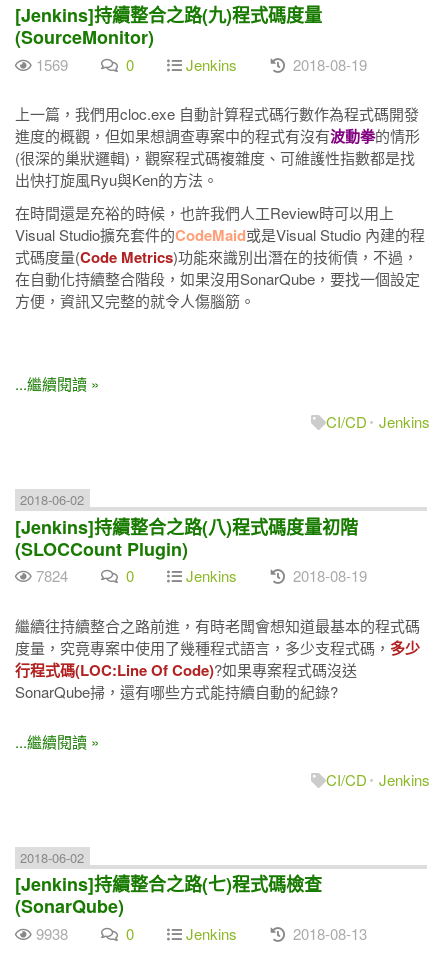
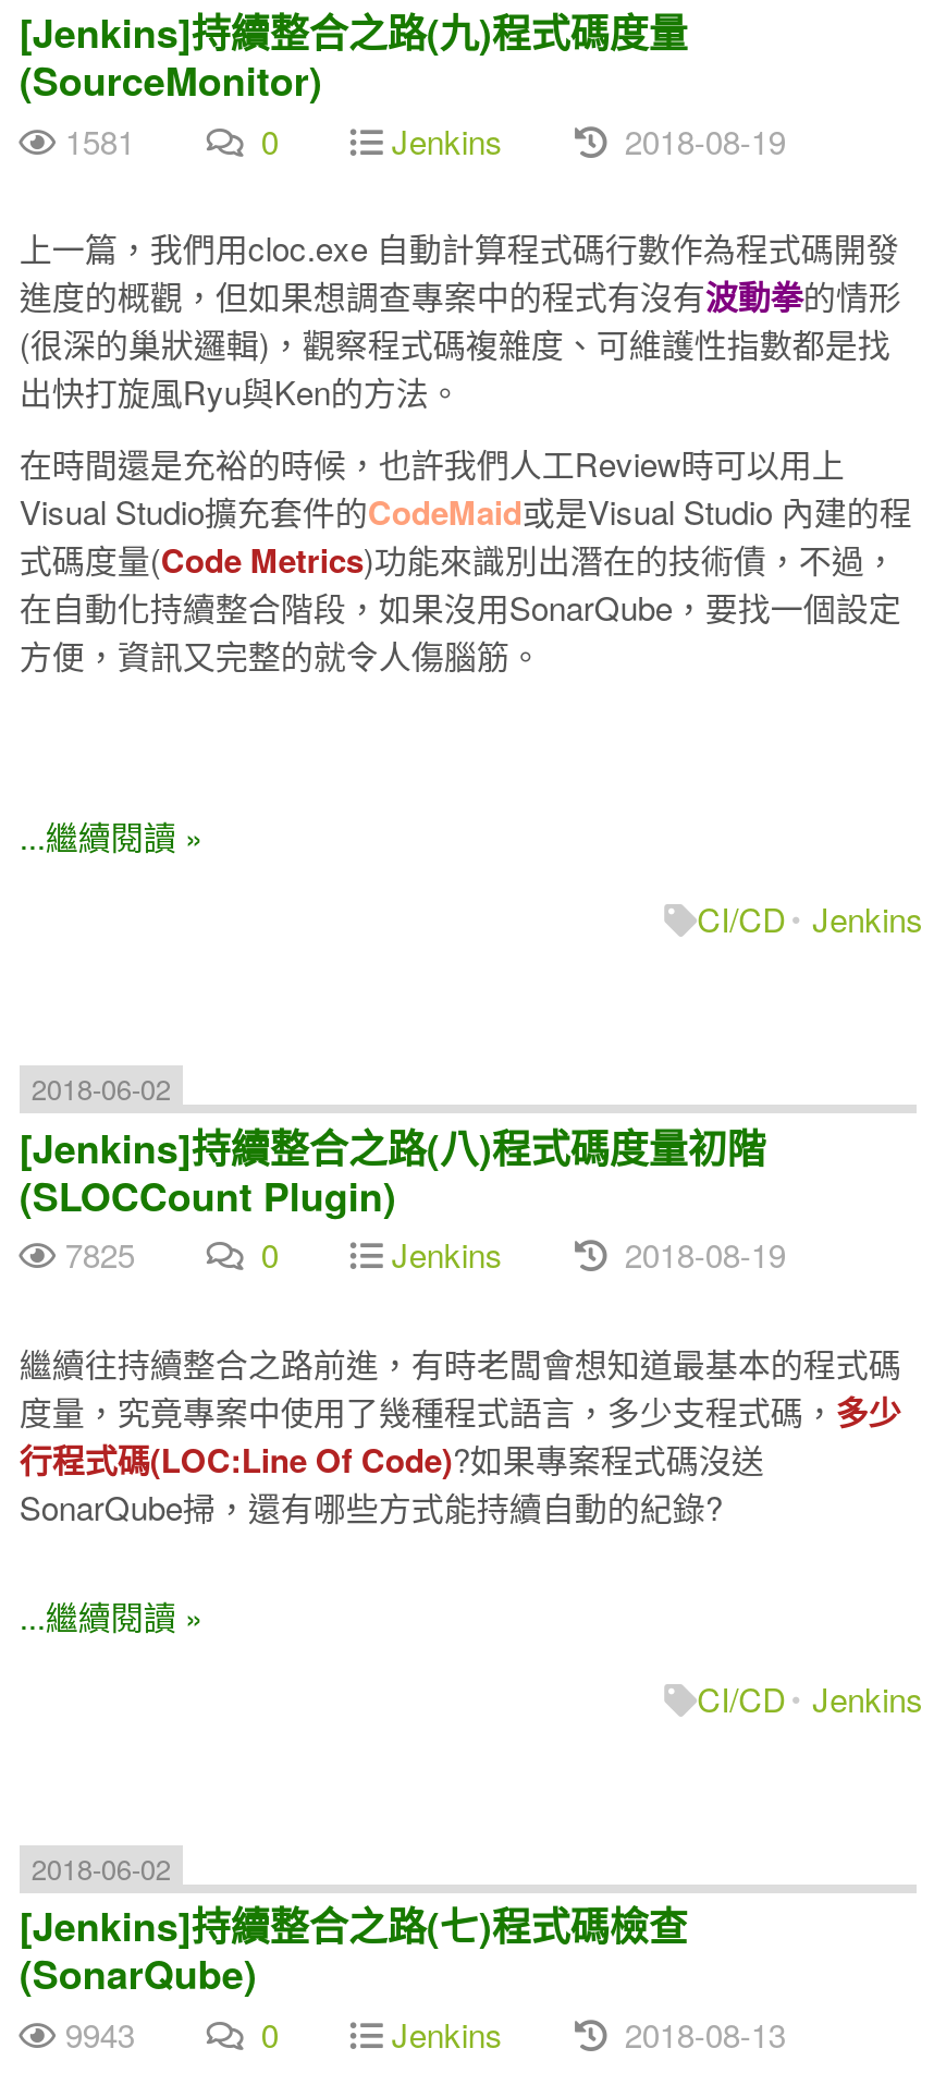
[36,54,68,75] 1569 -> [65,117,135,163] 1581
[36,565,68,586] 7824 -> [65,1231,135,1277] 7825
[36,923,68,944] 9938 -> [65,2010,135,2056] 9943

